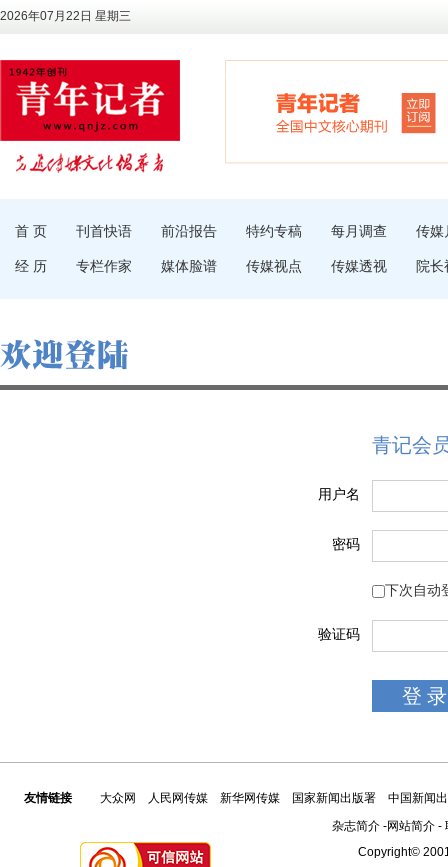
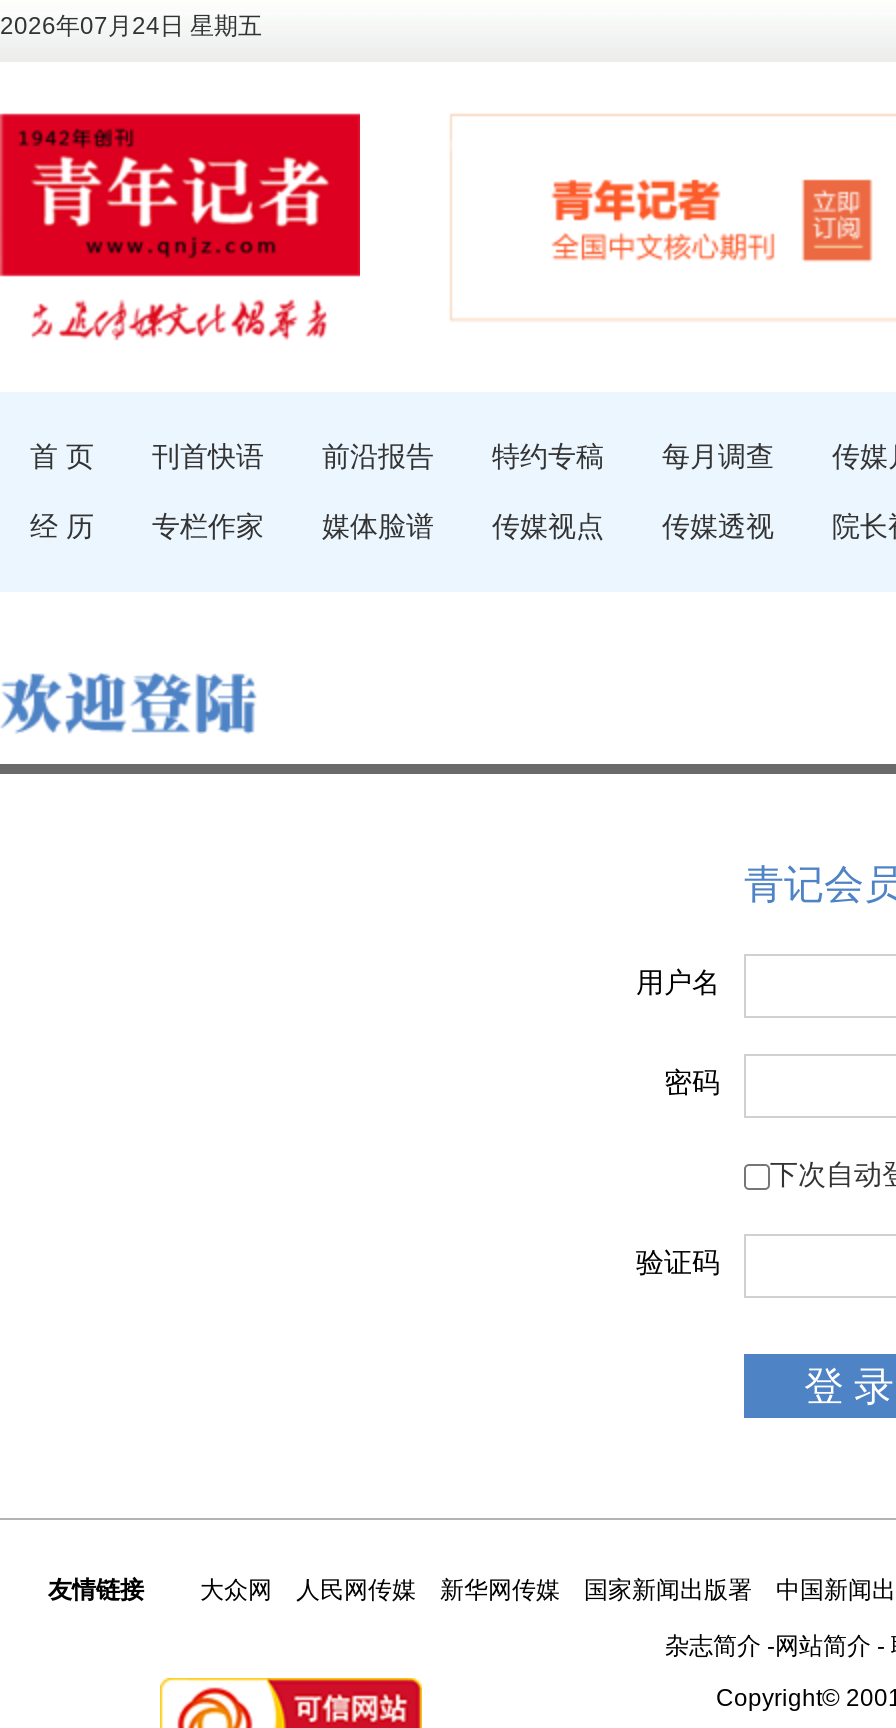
[0,9,131,23] 2026年07月22日 星期三 -> [0,12,262,40] 2026年07月24日 星期五

